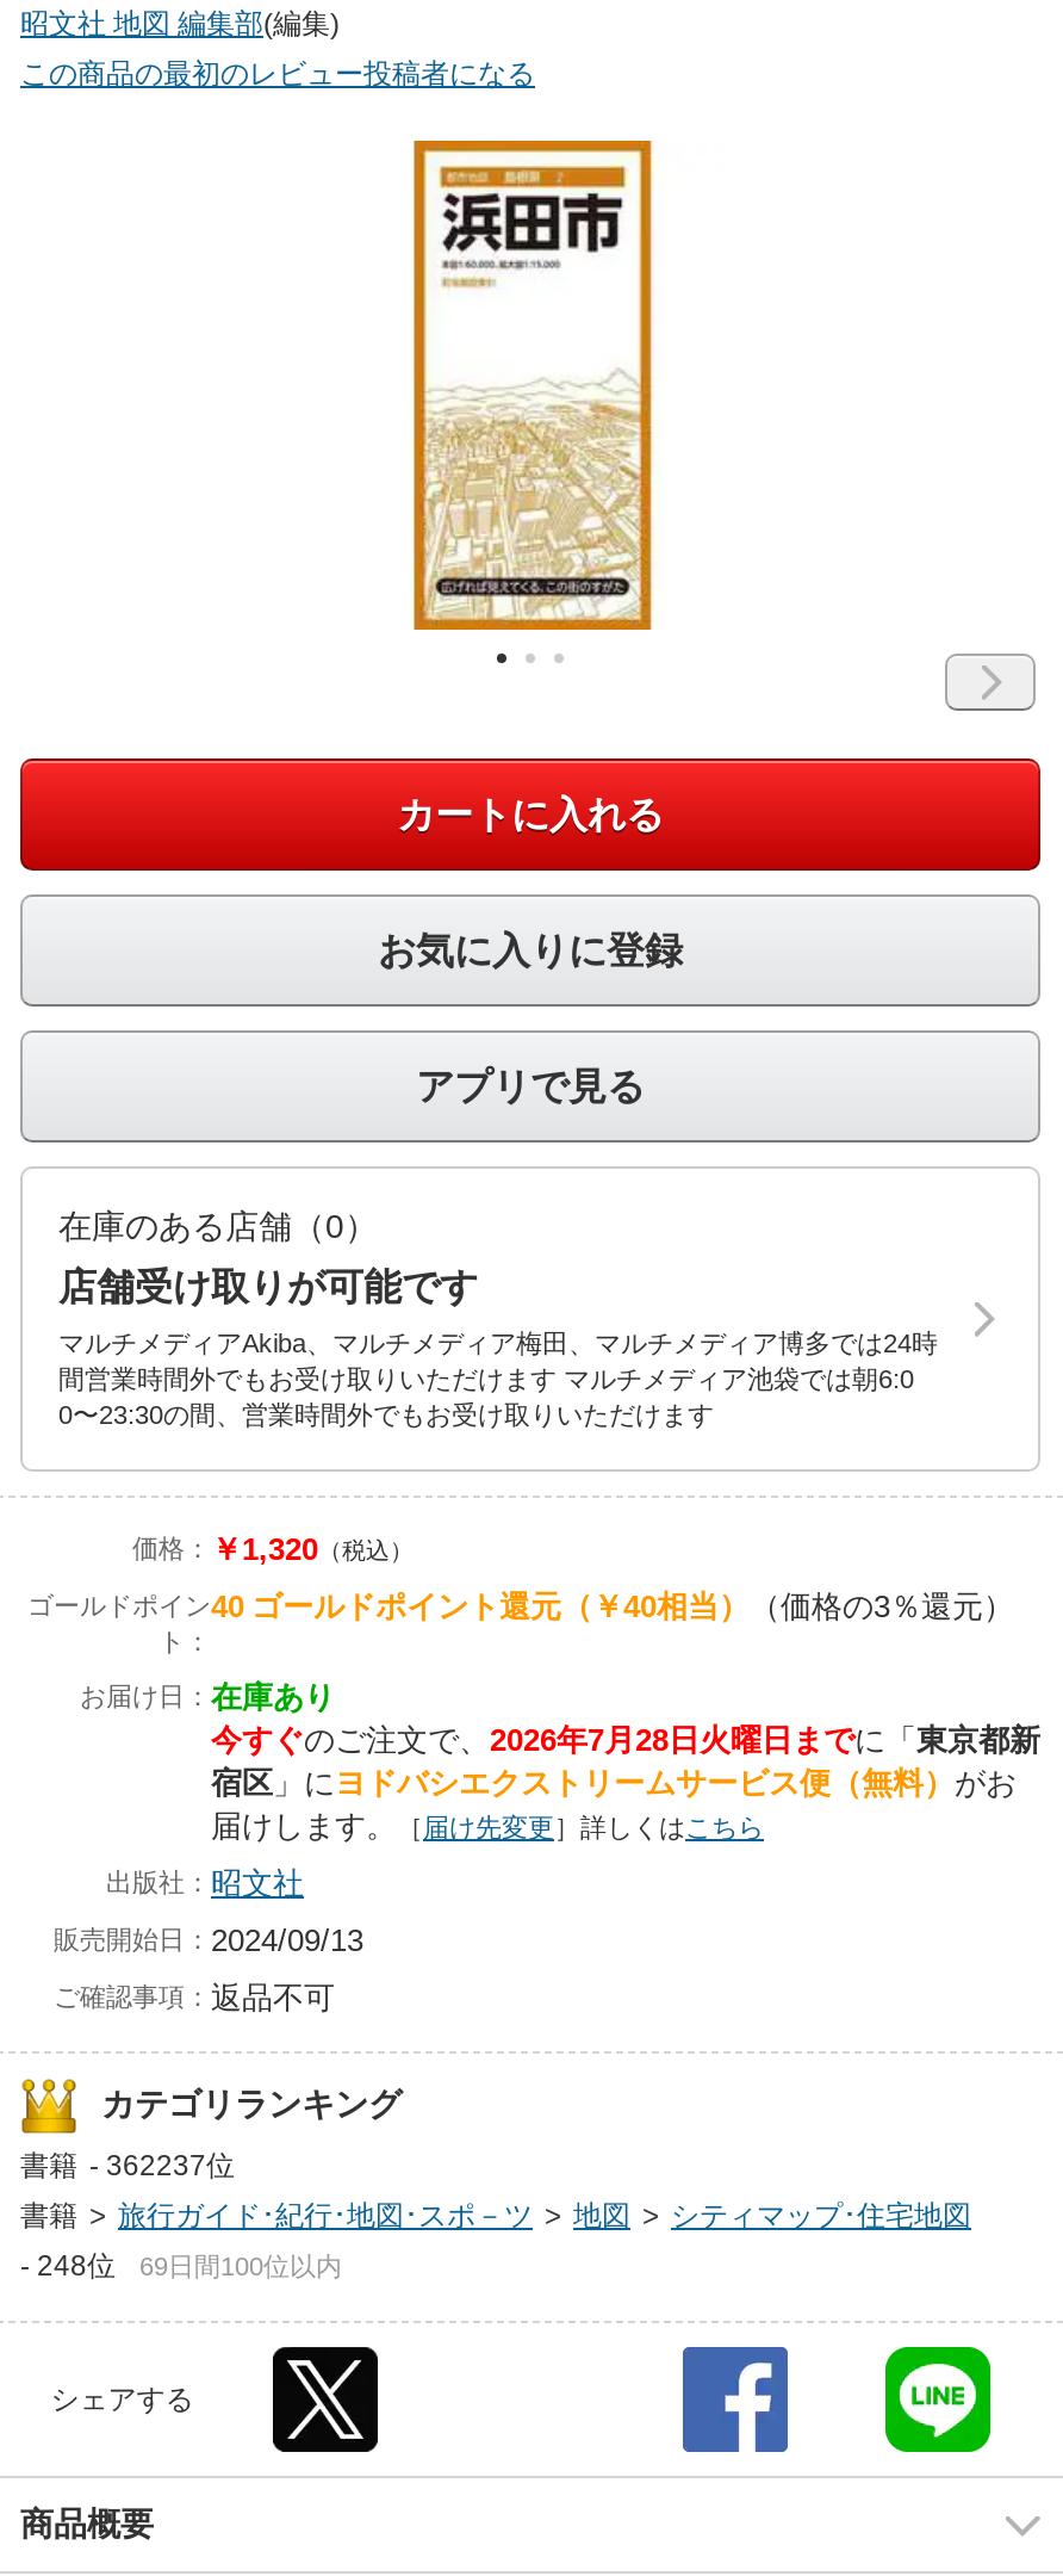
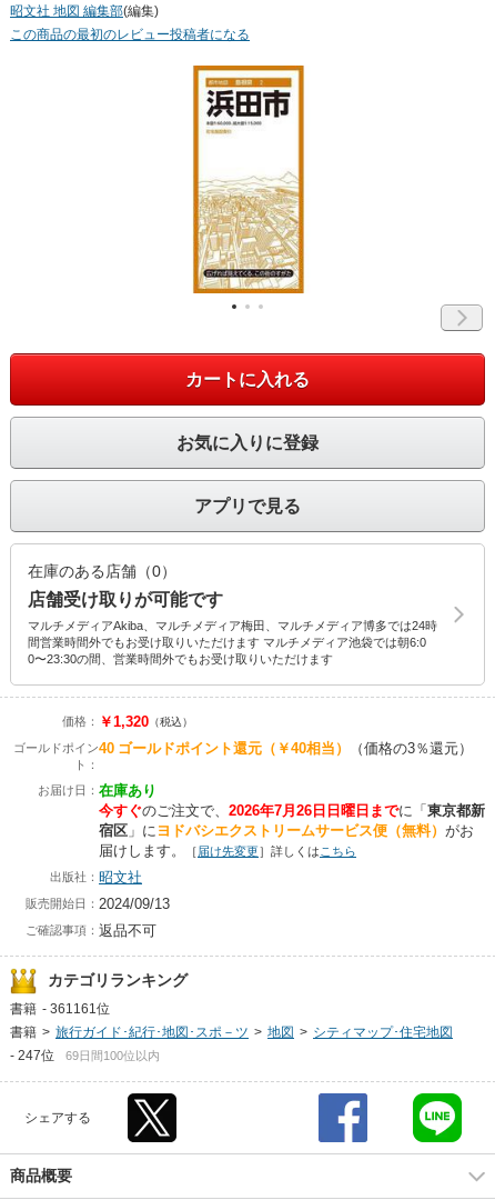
[211,1722,1040,1758] 今すぐのご注文で、2026年7月28日火曜日までに「東京都新 -> [99,802,485,819] 今すぐのご注文で、2026年7月26日日曜日までに「東京都新
[20,2149,235,2182] 書籍 - 362237位 -> [10,1001,110,1017] 書籍 - 361161位
[20,2249,342,2283] - 248位 69日間100位以内 -> [10,1048,160,1063] - 247位 69日間100位以内

